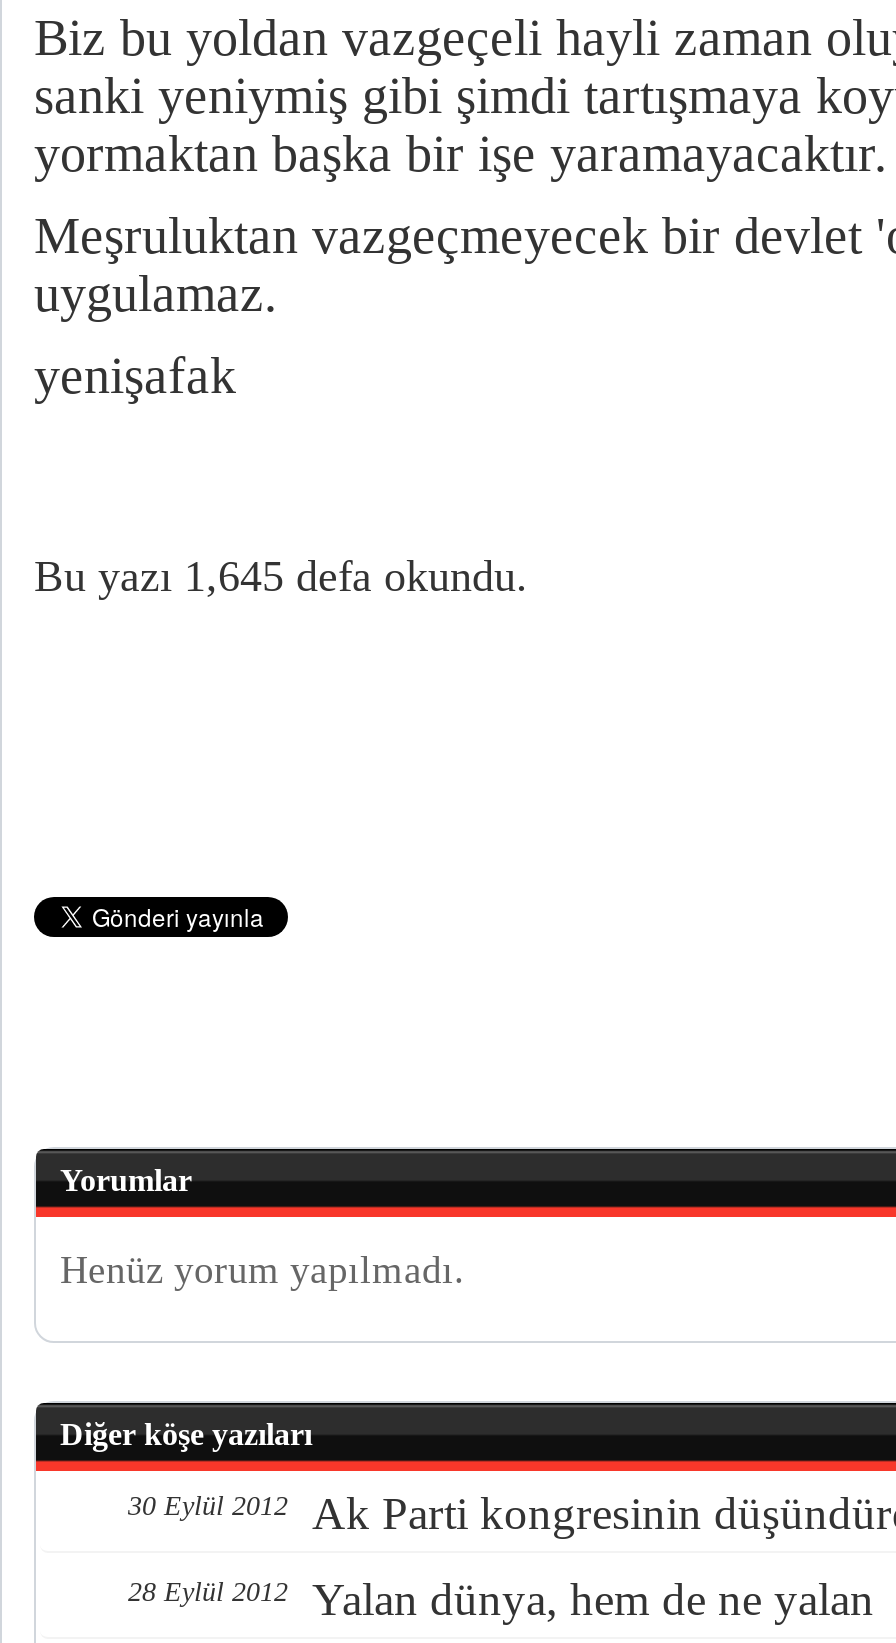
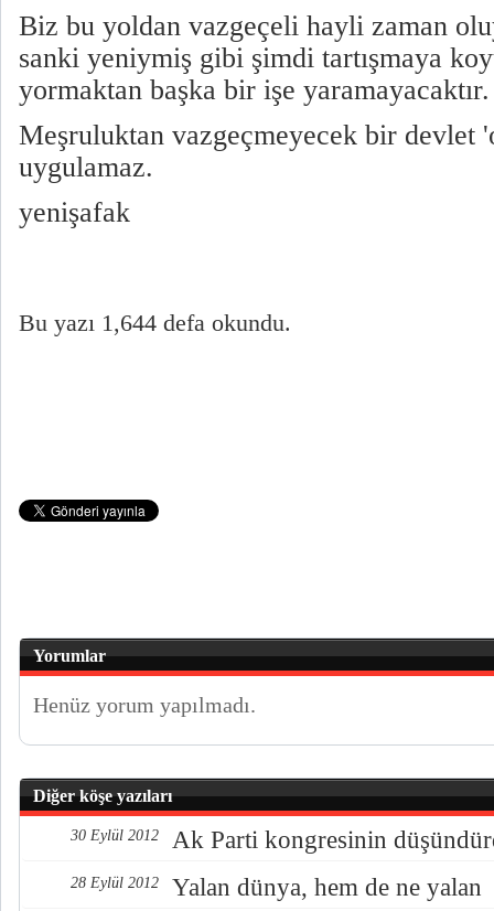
[34,553,528,601] Bu yazı 1,645 defa okundu. -> [19,310,291,336] Bu yazı 1,644 defa okundu.

